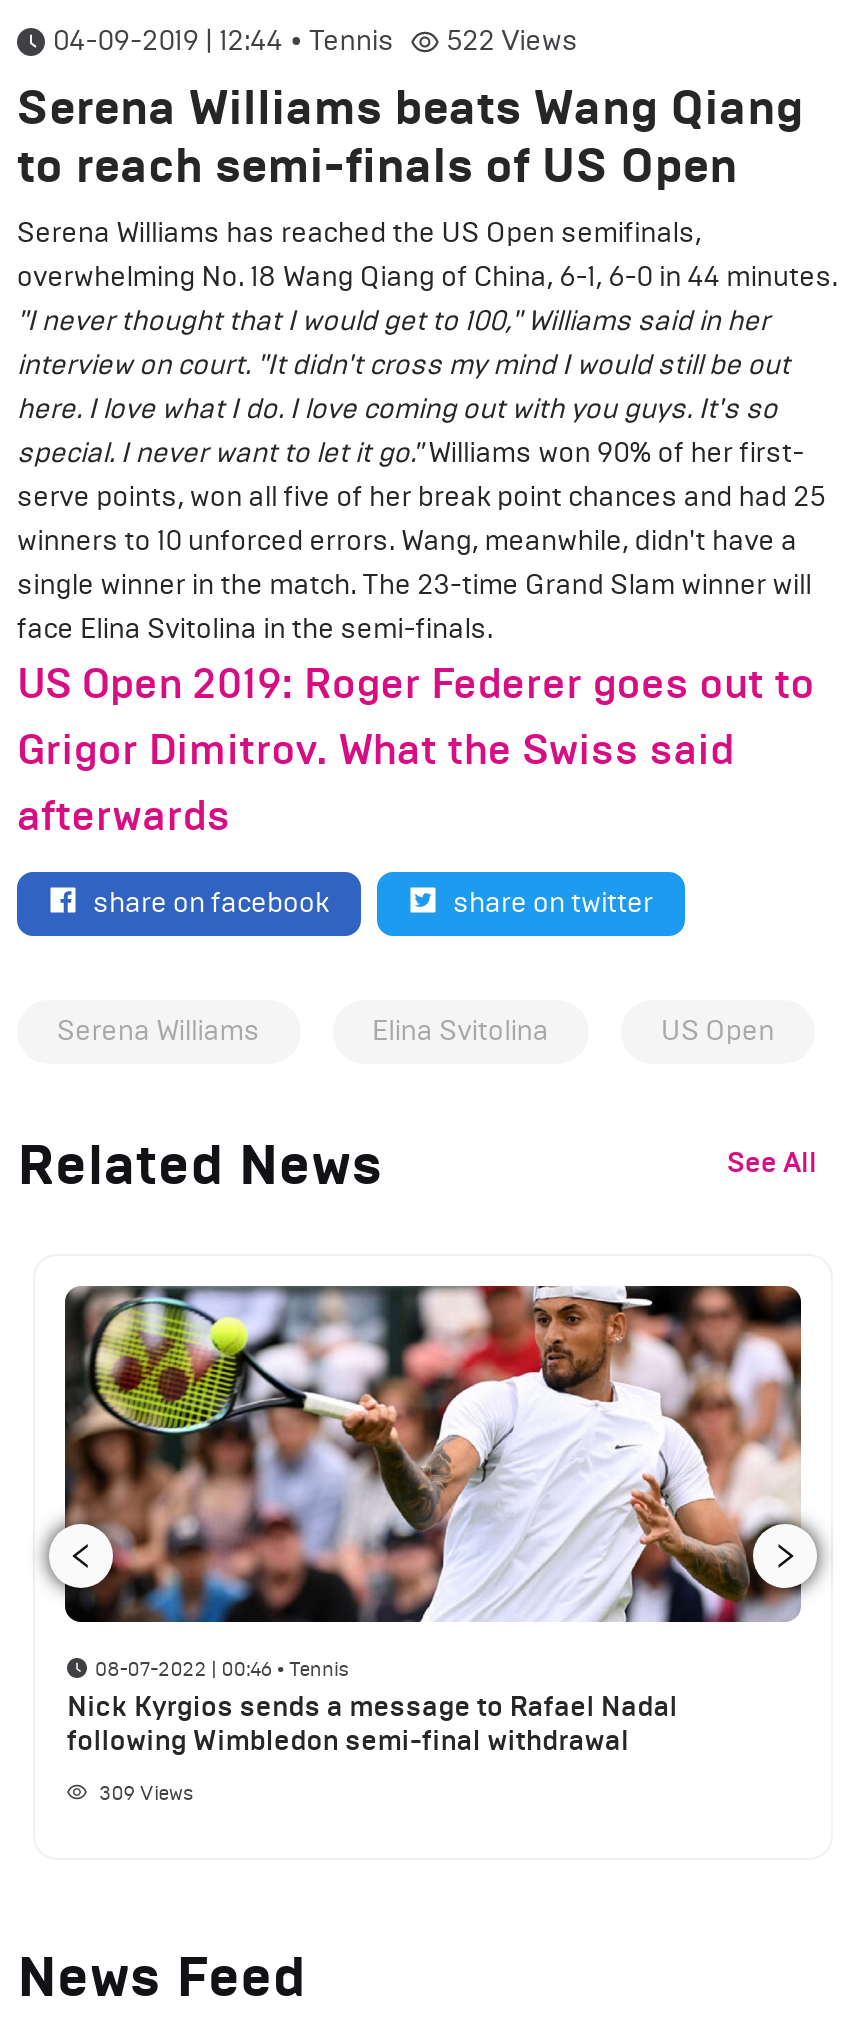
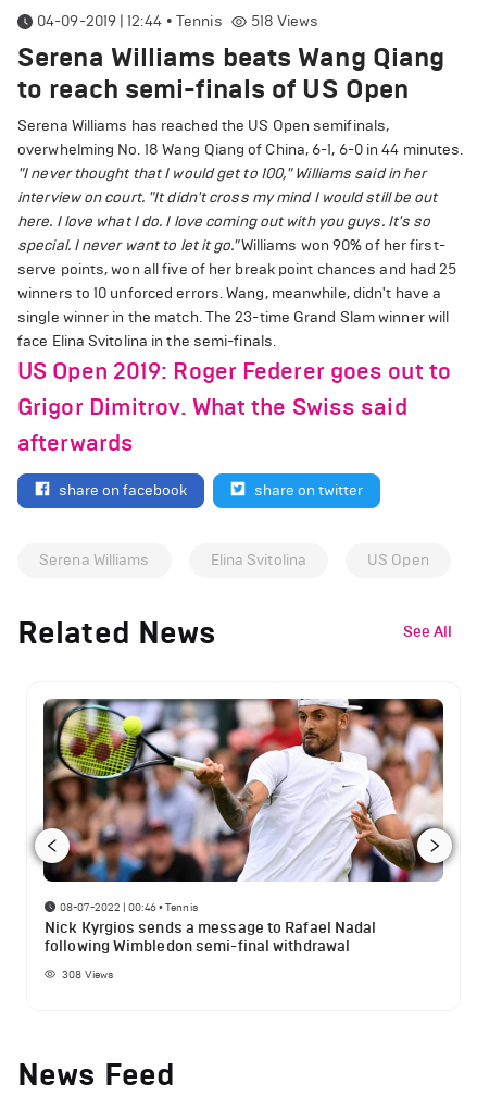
[446,24,578,58] 522 Views -> [251,12,319,30] 518 Views
[99,1780,193,1806] 309 Views -> [62,968,113,982] 308 Views

